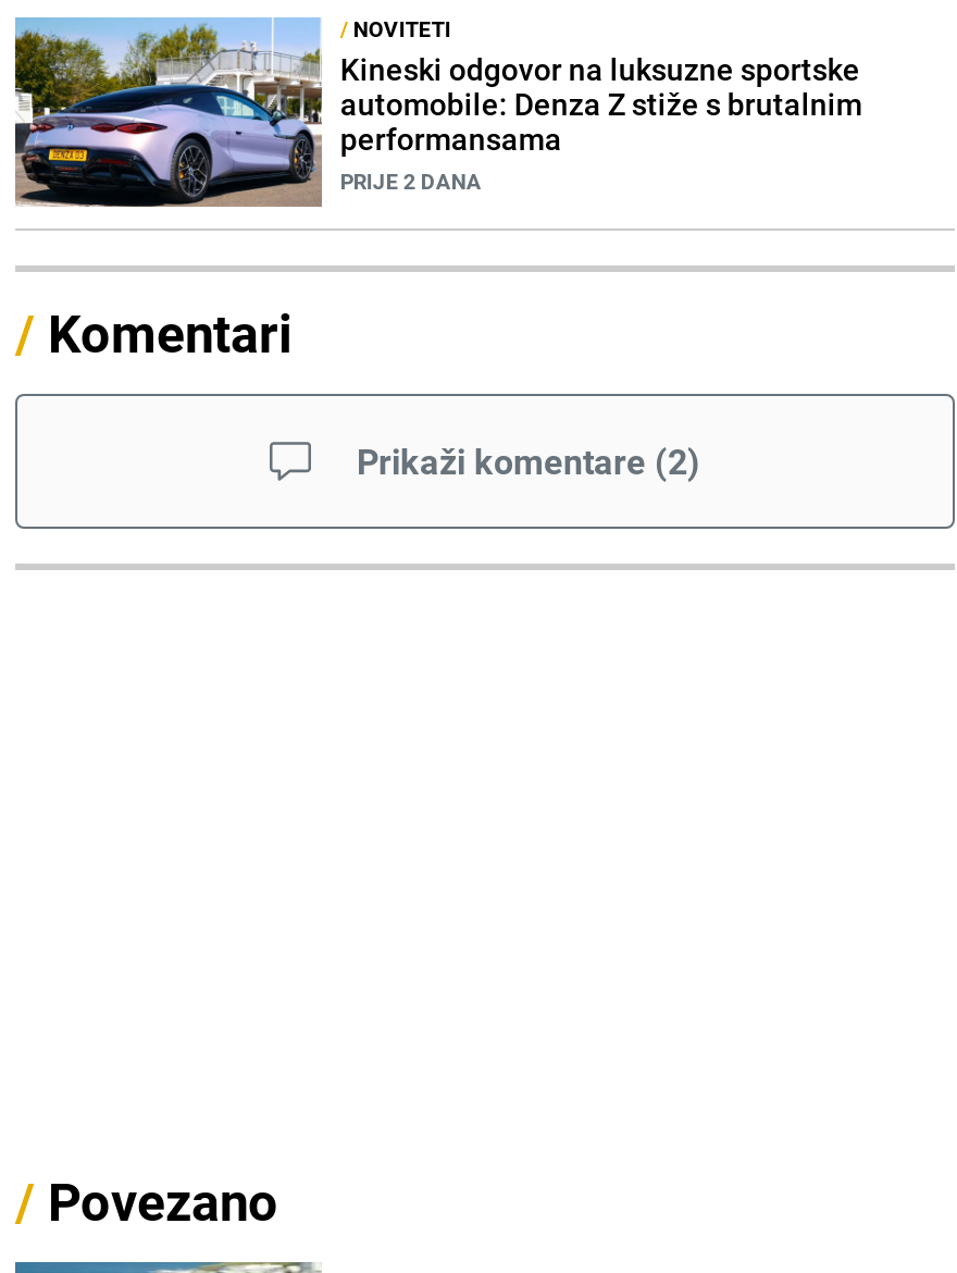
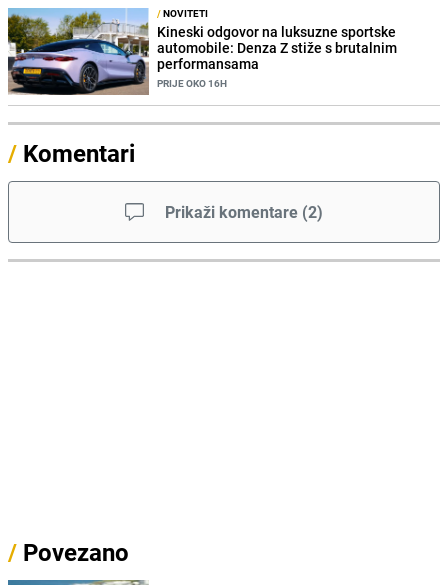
[340,166,481,196] PRIJE 2 DANA -> [157,76,227,90] PRIJE OKO 16H

